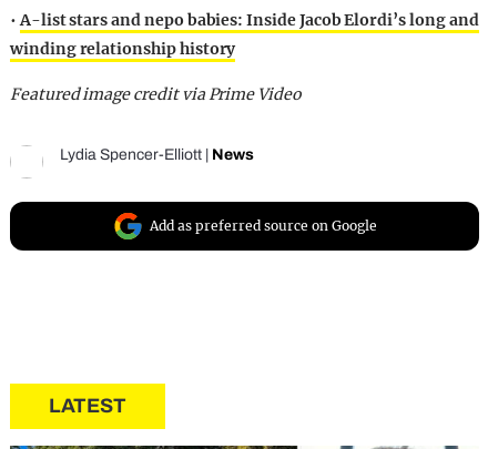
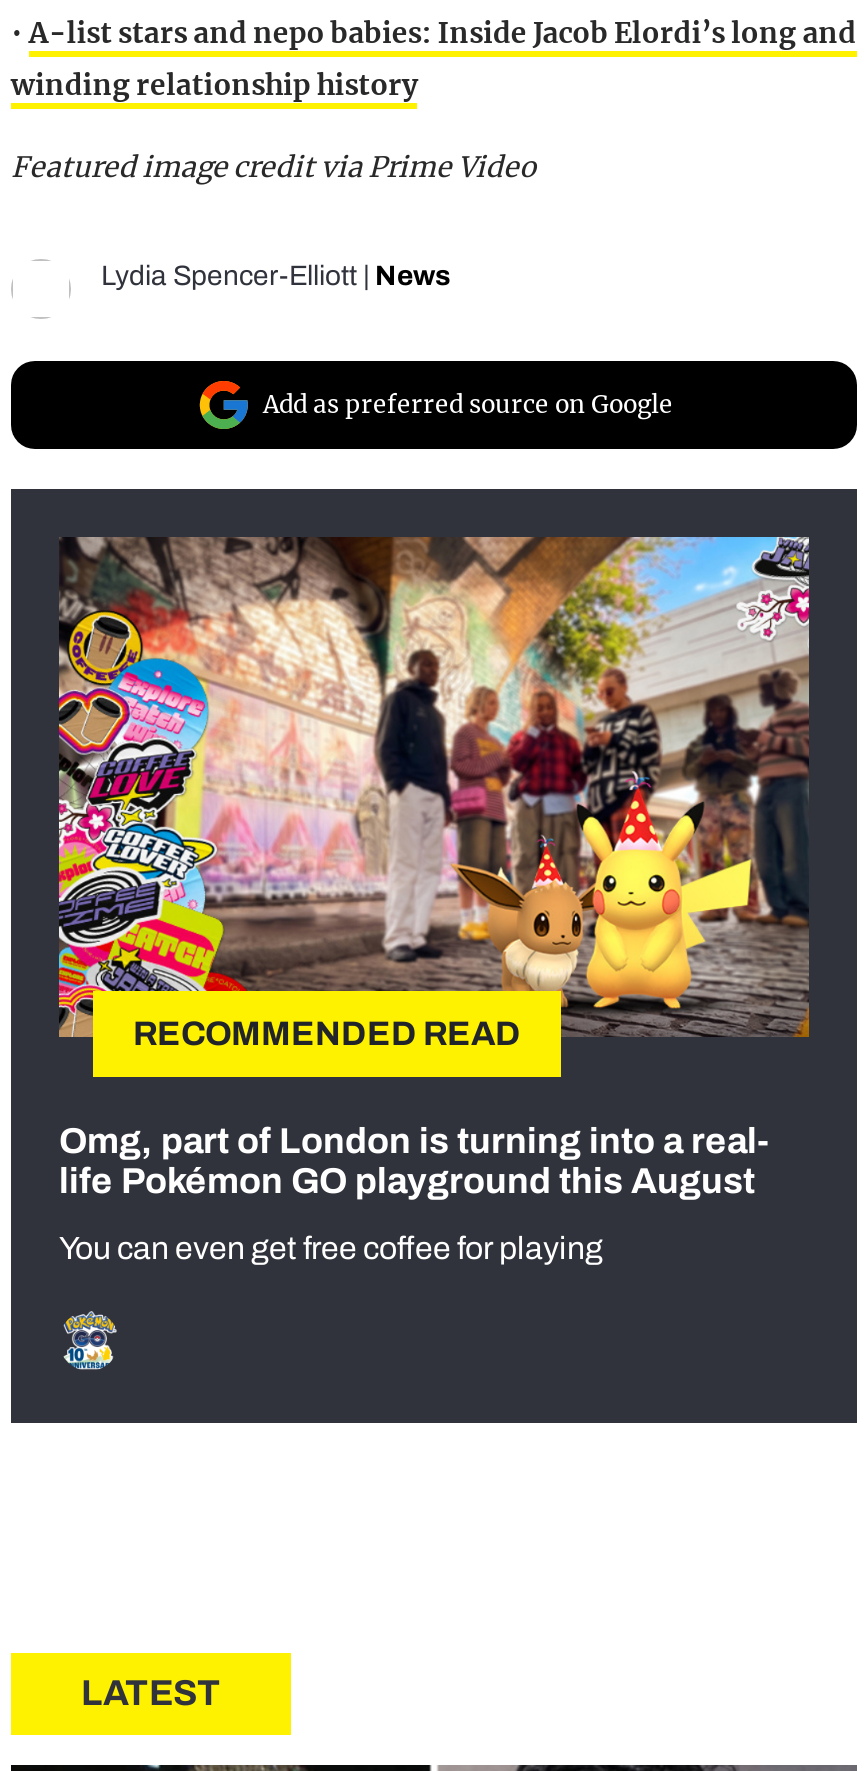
none -> [9,487,859,1425] [image] | RECOMMENDED READ | Omg, part of London is turning into a real- | life Pokémon GO playground this August | You can even get free coffee for playing

